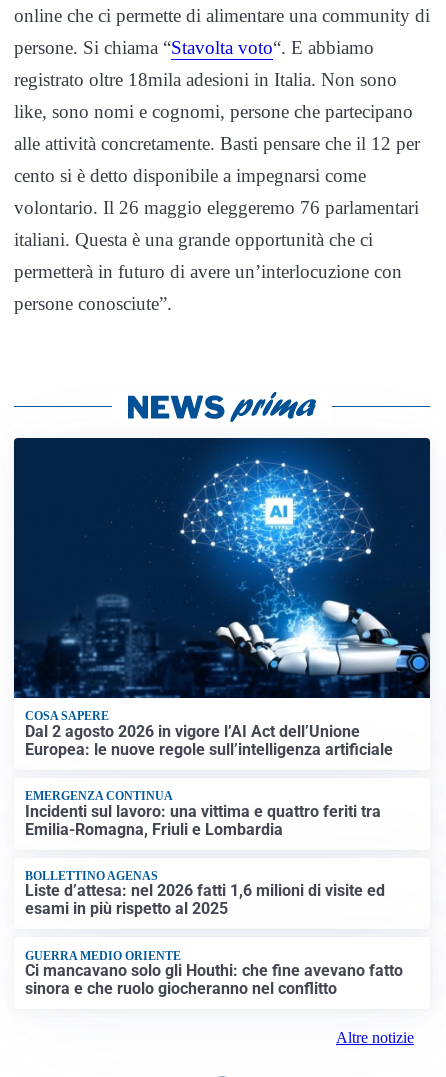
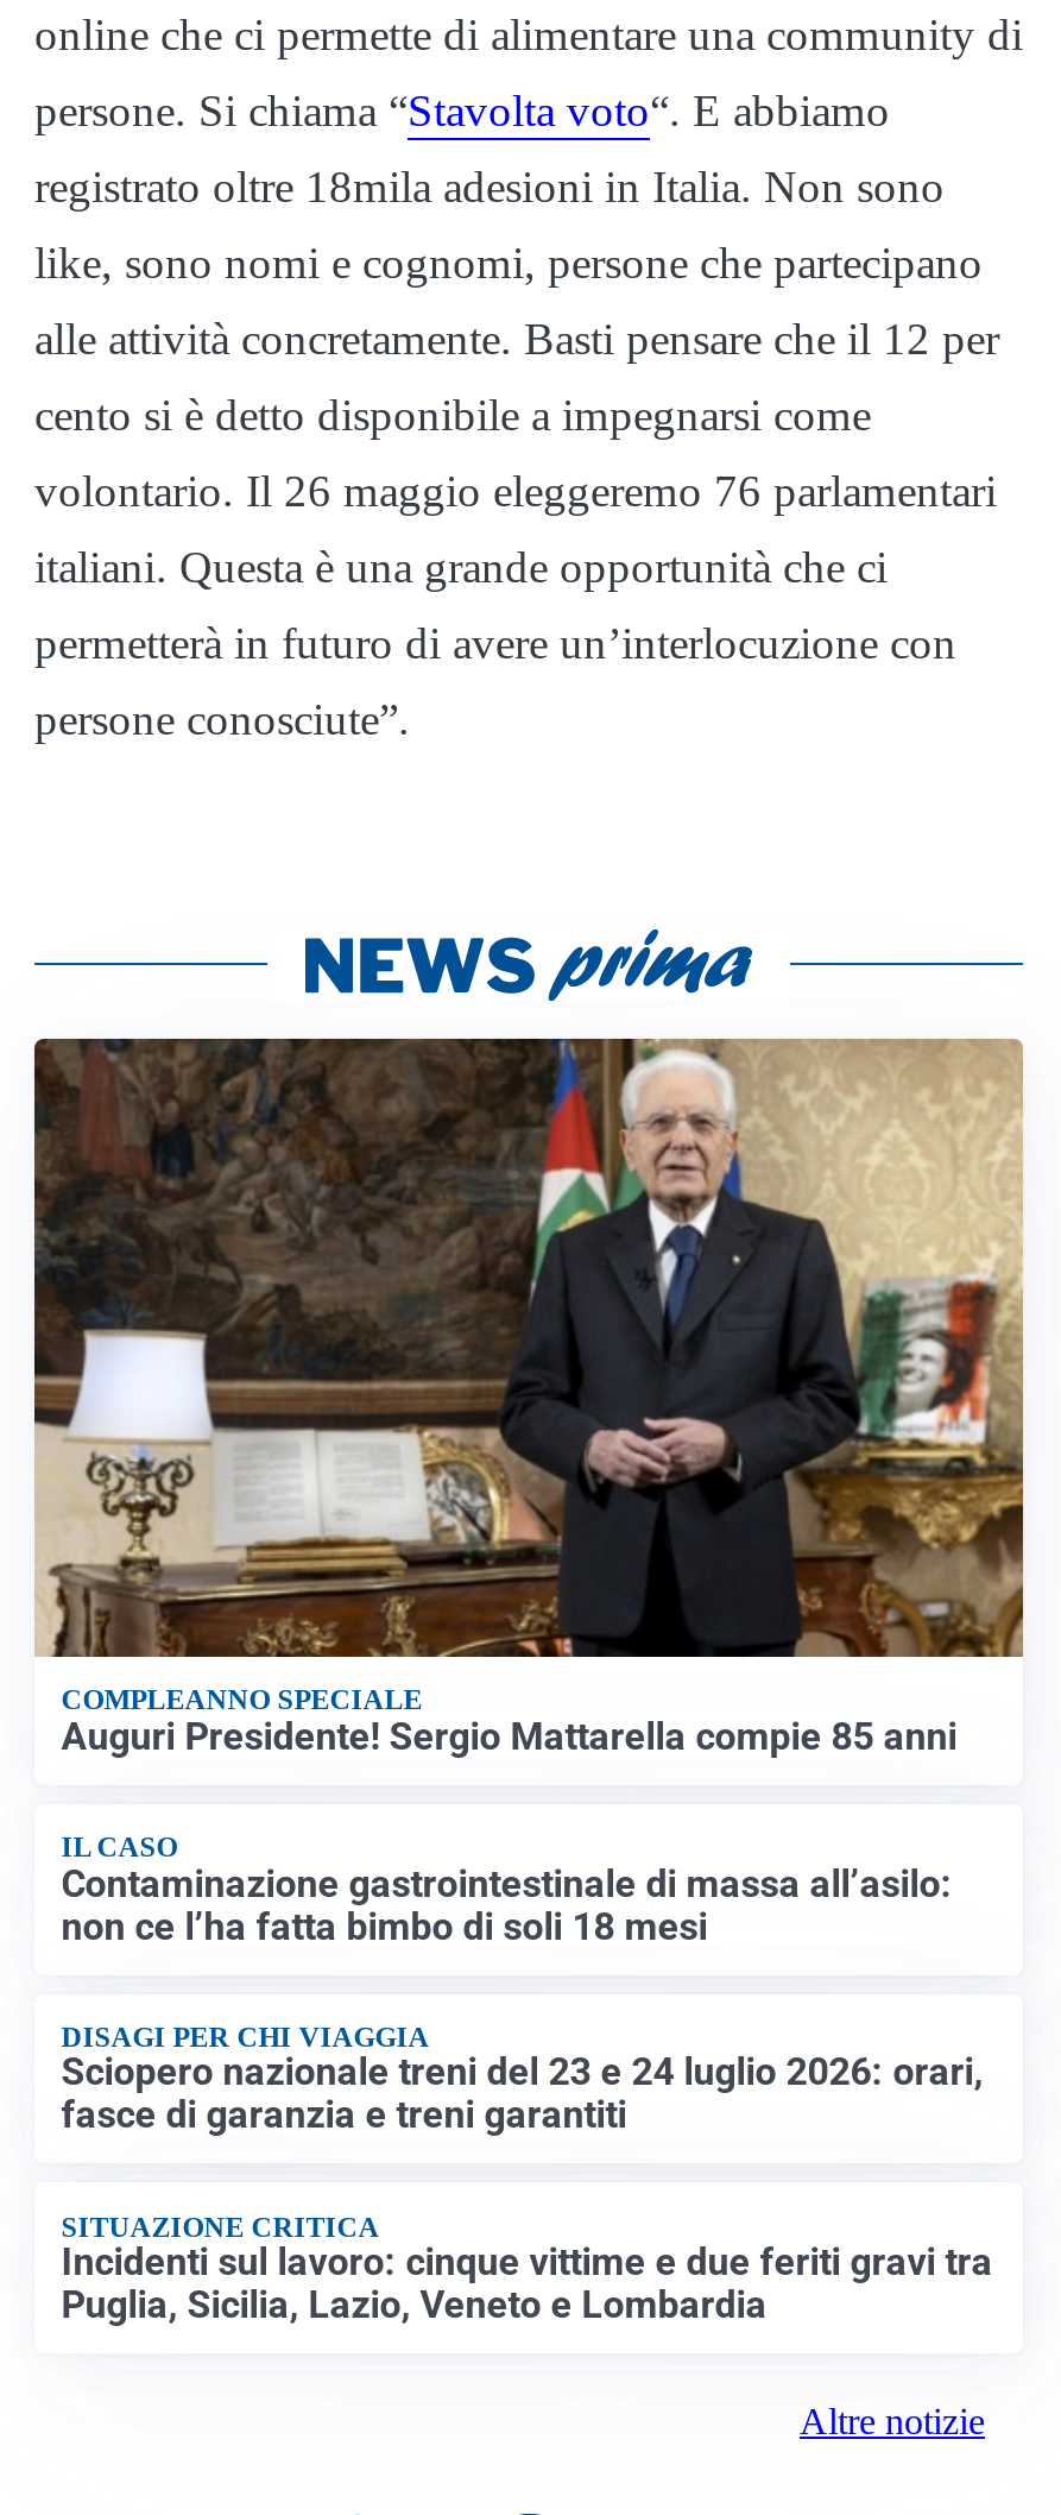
[13,437,431,759] [image] | COSA SAPERE | Dal 2 agosto 2026 in vigore l’AI Act dell’Unione | Europea: le nuove regole sull’intelligenza artificiale -> [32,1036,1025,1759] [image] | COMPLEANNO SPECIALE | Auguri Presidente! Sergio Mattarella compie 85 anni
[25,789,381,838] EMERGENZA CONTINUA | Incidenti sul lavoro: una vittima e quattro feriti tra | Emilia-Romagna, Friuli e Lombardia -> [61,1831,952,1948] IL CASO | Contaminazione gastrointestinale di massa all’asilo: | non ce l’ha fatta bimbo di soli 18 mesi
[25,869,385,918] BOLLETTINO AGENAS | Liste d’attesa: nel 2026 fatti 1,6 milioni di visite ed | esami in più rispetto al 2025 -> [61,2020,983,2138] DISAGI PER CHI VIAGGIA | Sciopero nazionale treni del 23 e 24 luglio 2026: orari, | fasce di garanzia e treni garantiti
[25,949,403,998] GUERRA MEDIO ORIENTE | Ci mancavano solo gli Houthi: che fine avevano fatto | sinora e che ruolo giocheranno nel conflitto -> [61,2210,993,2327] SITUAZIONE CRITICA | Incidenti sul lavoro: cinque vittime e due feriti gravi tra | Puglia, Sicilia, Lazio, Veneto e Lombardia

